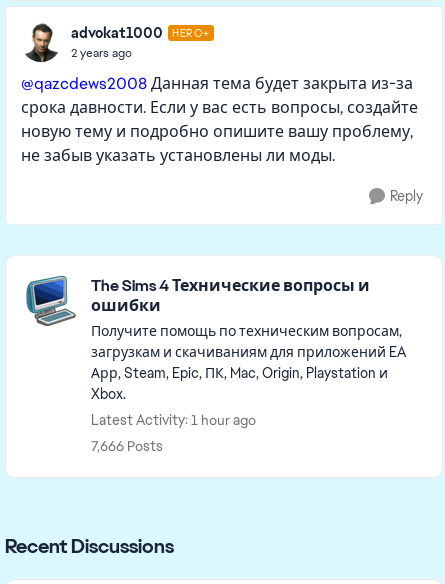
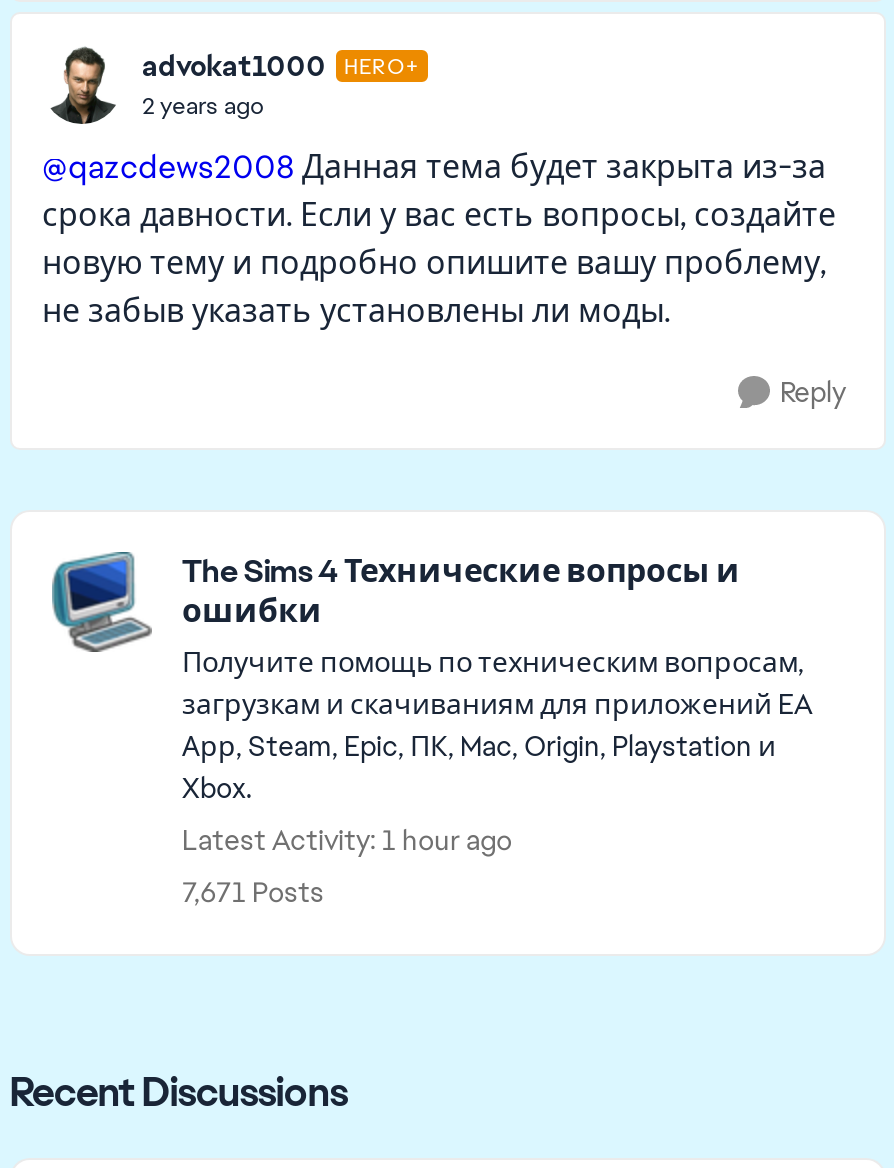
[91,437,163,455] 7,666 Posts -> [182,874,324,910] 7,671 Posts

